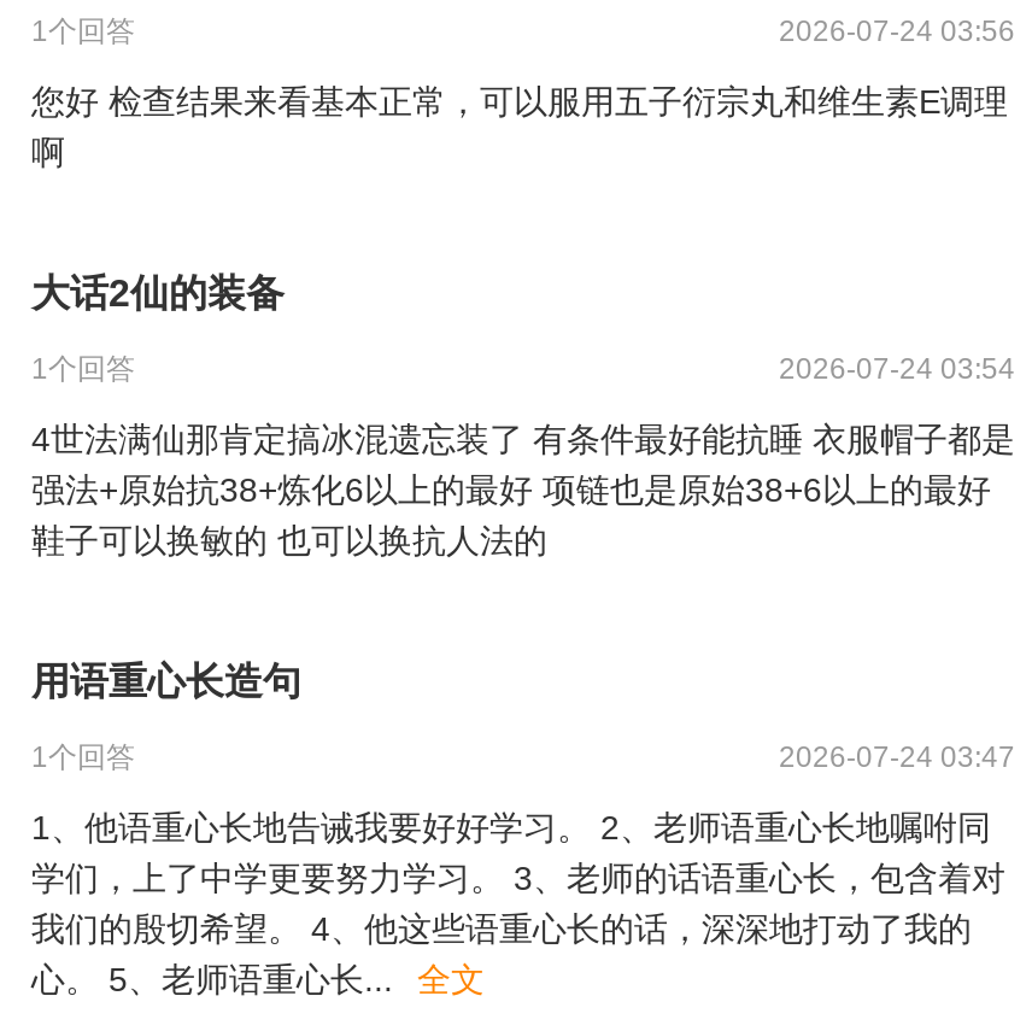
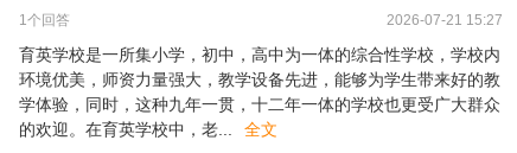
[31,14,1015,998] 2026-07-24 03:56 | 您好 检查结果来看基本正常，可以服用五子衍宗丸和维生素E调理 | 啊 | 大话2仙的装备 | 1个回答 | 2026-07-24 03:54 | 4世法满仙那肯定搞冰混遗忘装了 有条件最好能抗睡 衣服帽子都是 | 强法+原始抗38+炼化6以上的最好 项链也是原始38+6以上的最好 | 鞋子可以换敏的 也可以换抗人法的 | 用语重心长造句 | 1个回答 | 2026-07-24 03:47 | 1、他语重心长地告诫我要好好学习。 2、老师语重心长地嘱咐同 | 学们，上了中学更要努力学习。 3、老师的话语重心长，包含着对 | 我们的殷切希望。 4、他这些语重心长的话，深深地打动了我的 | 心。 5、老师语重心长... -> [19,12,503,139] 2026-07-21 15:27 | 育英学校是一所集小学，初中，高中为一体的综合性学校，学校内 | 环境优美，师资力量强大，教学设备先进，能够为学生带来好的教 | 学体验，同时，这种九年一贯，十二年一体的学校也更受广大群众 | 的欢迎。在育英学校中，老...

